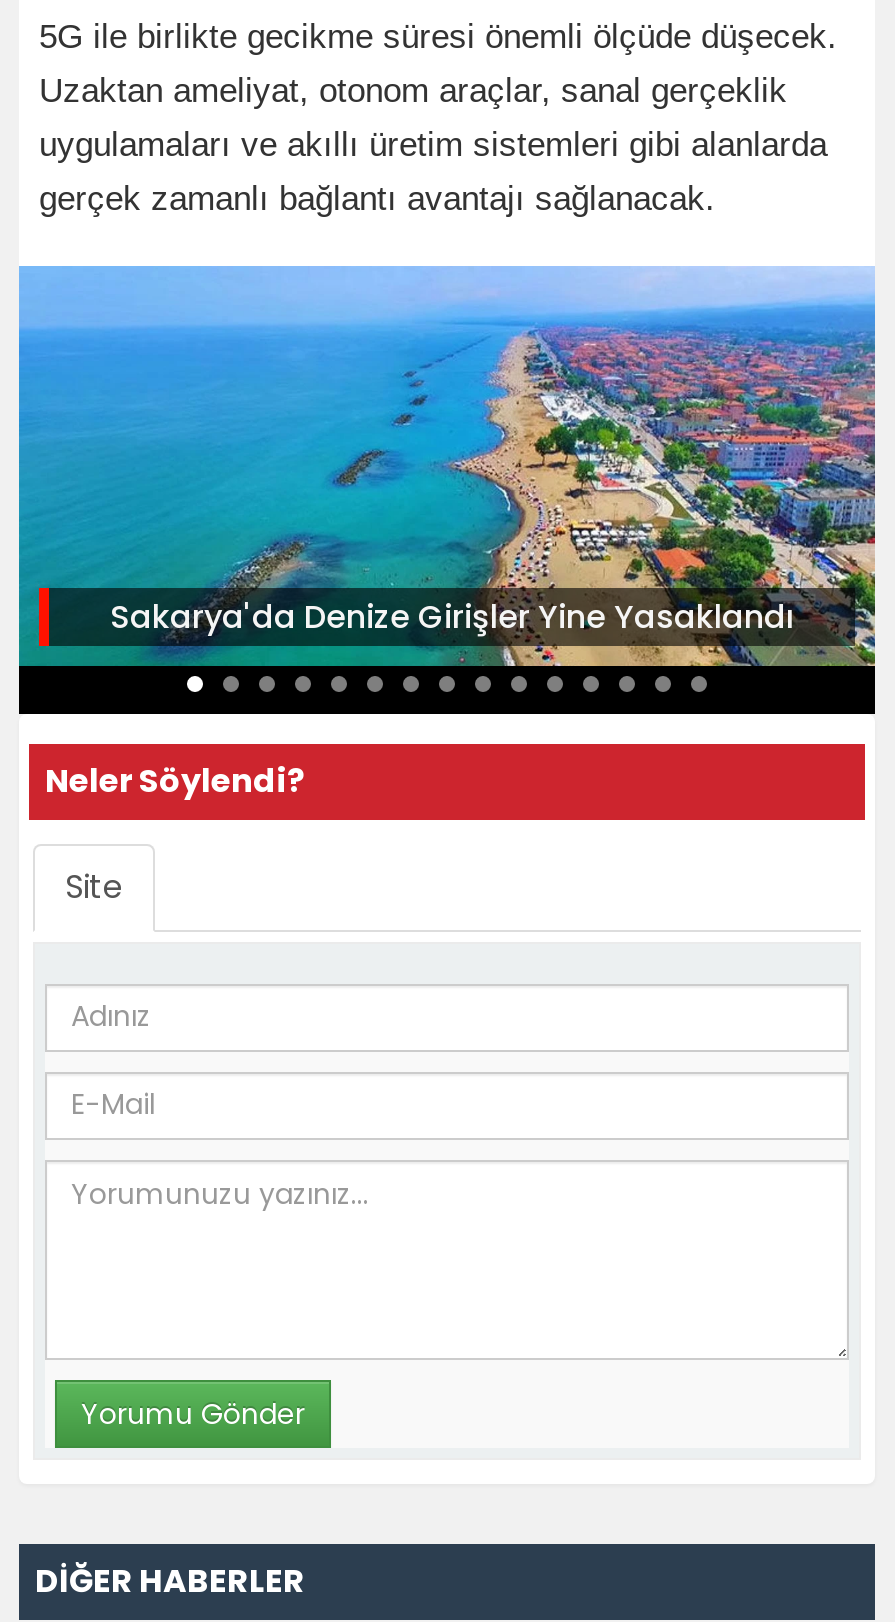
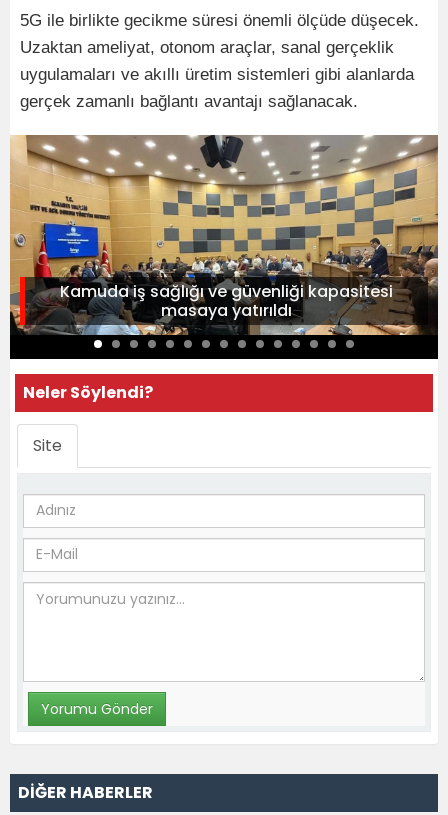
[17,264,877,668] [image] | Sakarya'da Denize Girişler Yine Yasaklandı -> [9,134,439,336] [image] | Kamuda iş sağlığı ve güvenliği kapasitesi | masaya yatırıldı

